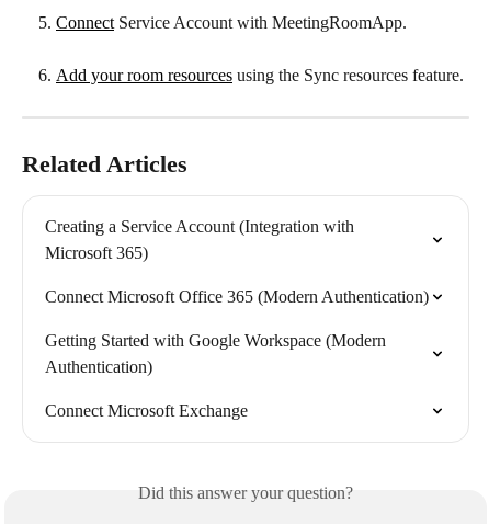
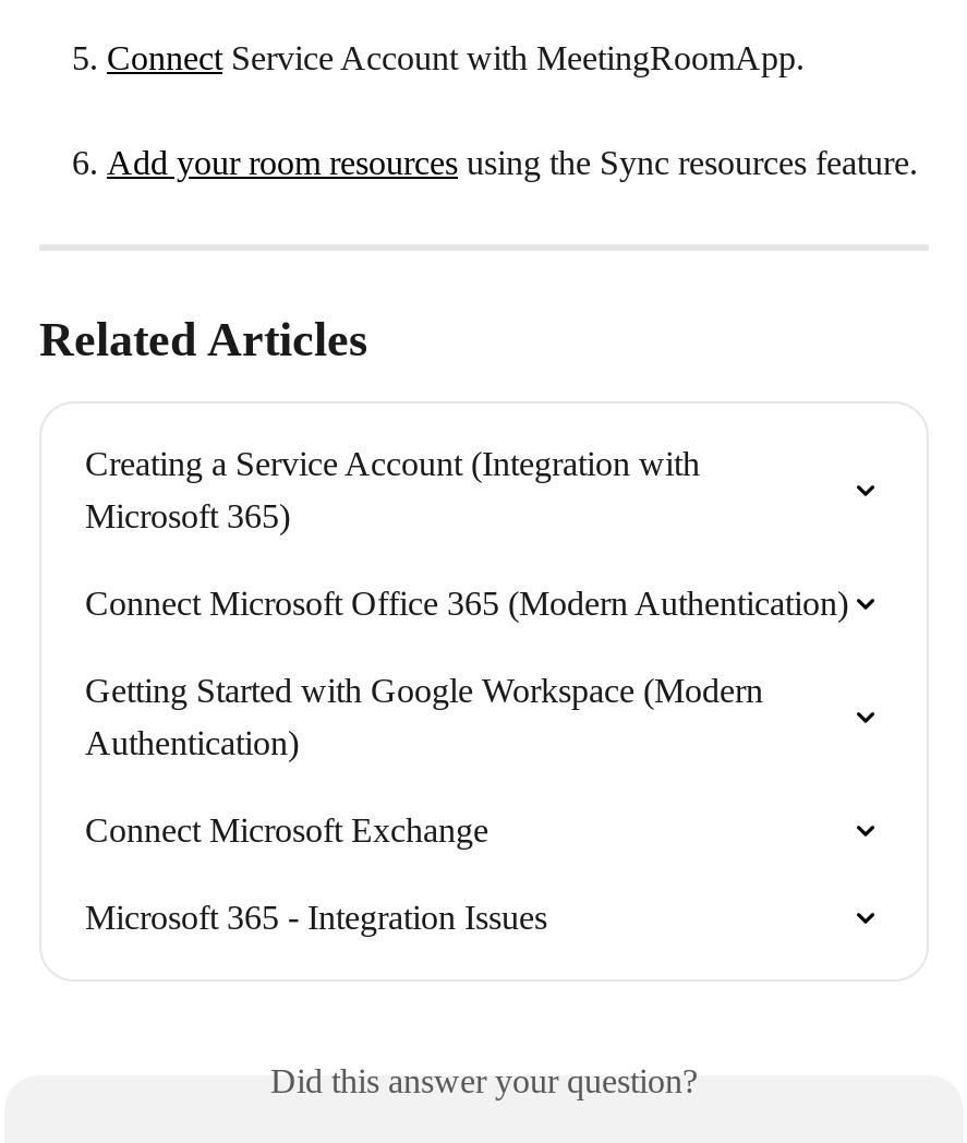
none -> [85,898,547,935] Microsoft 365 - Integration Issues

